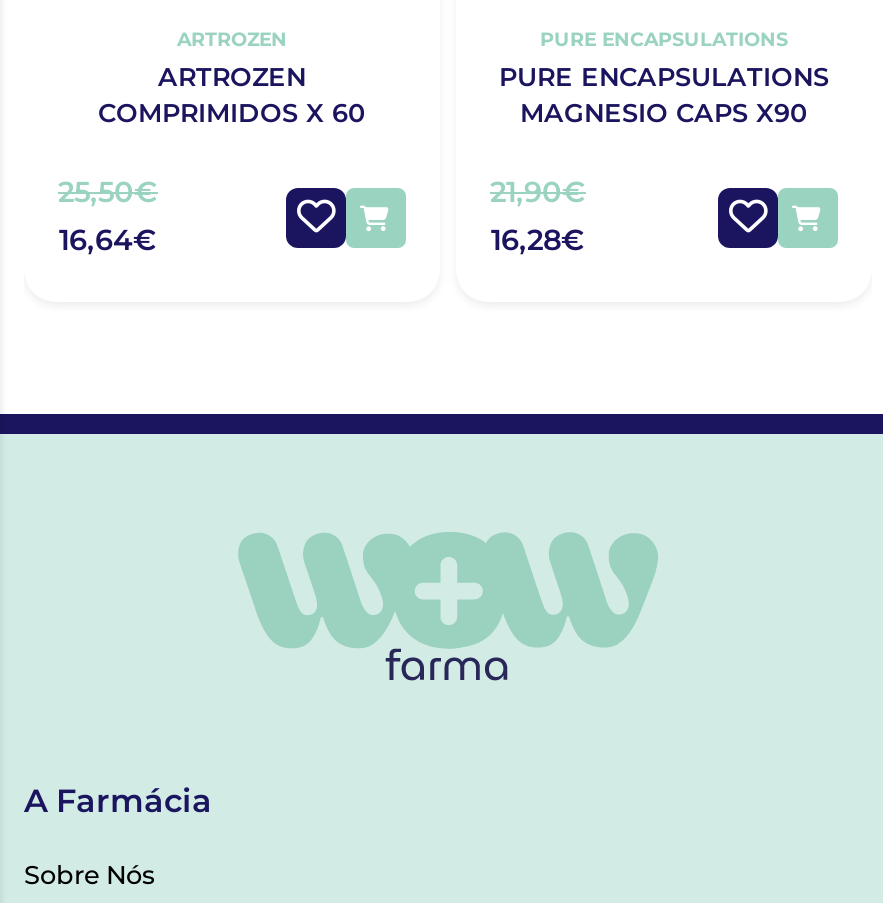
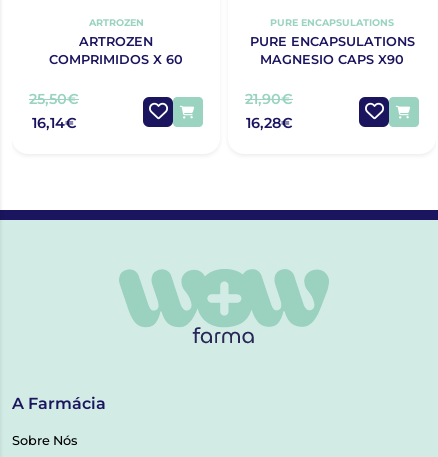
[59,223,157,259] 16,64€ -> [31,114,76,132] 16,14€

